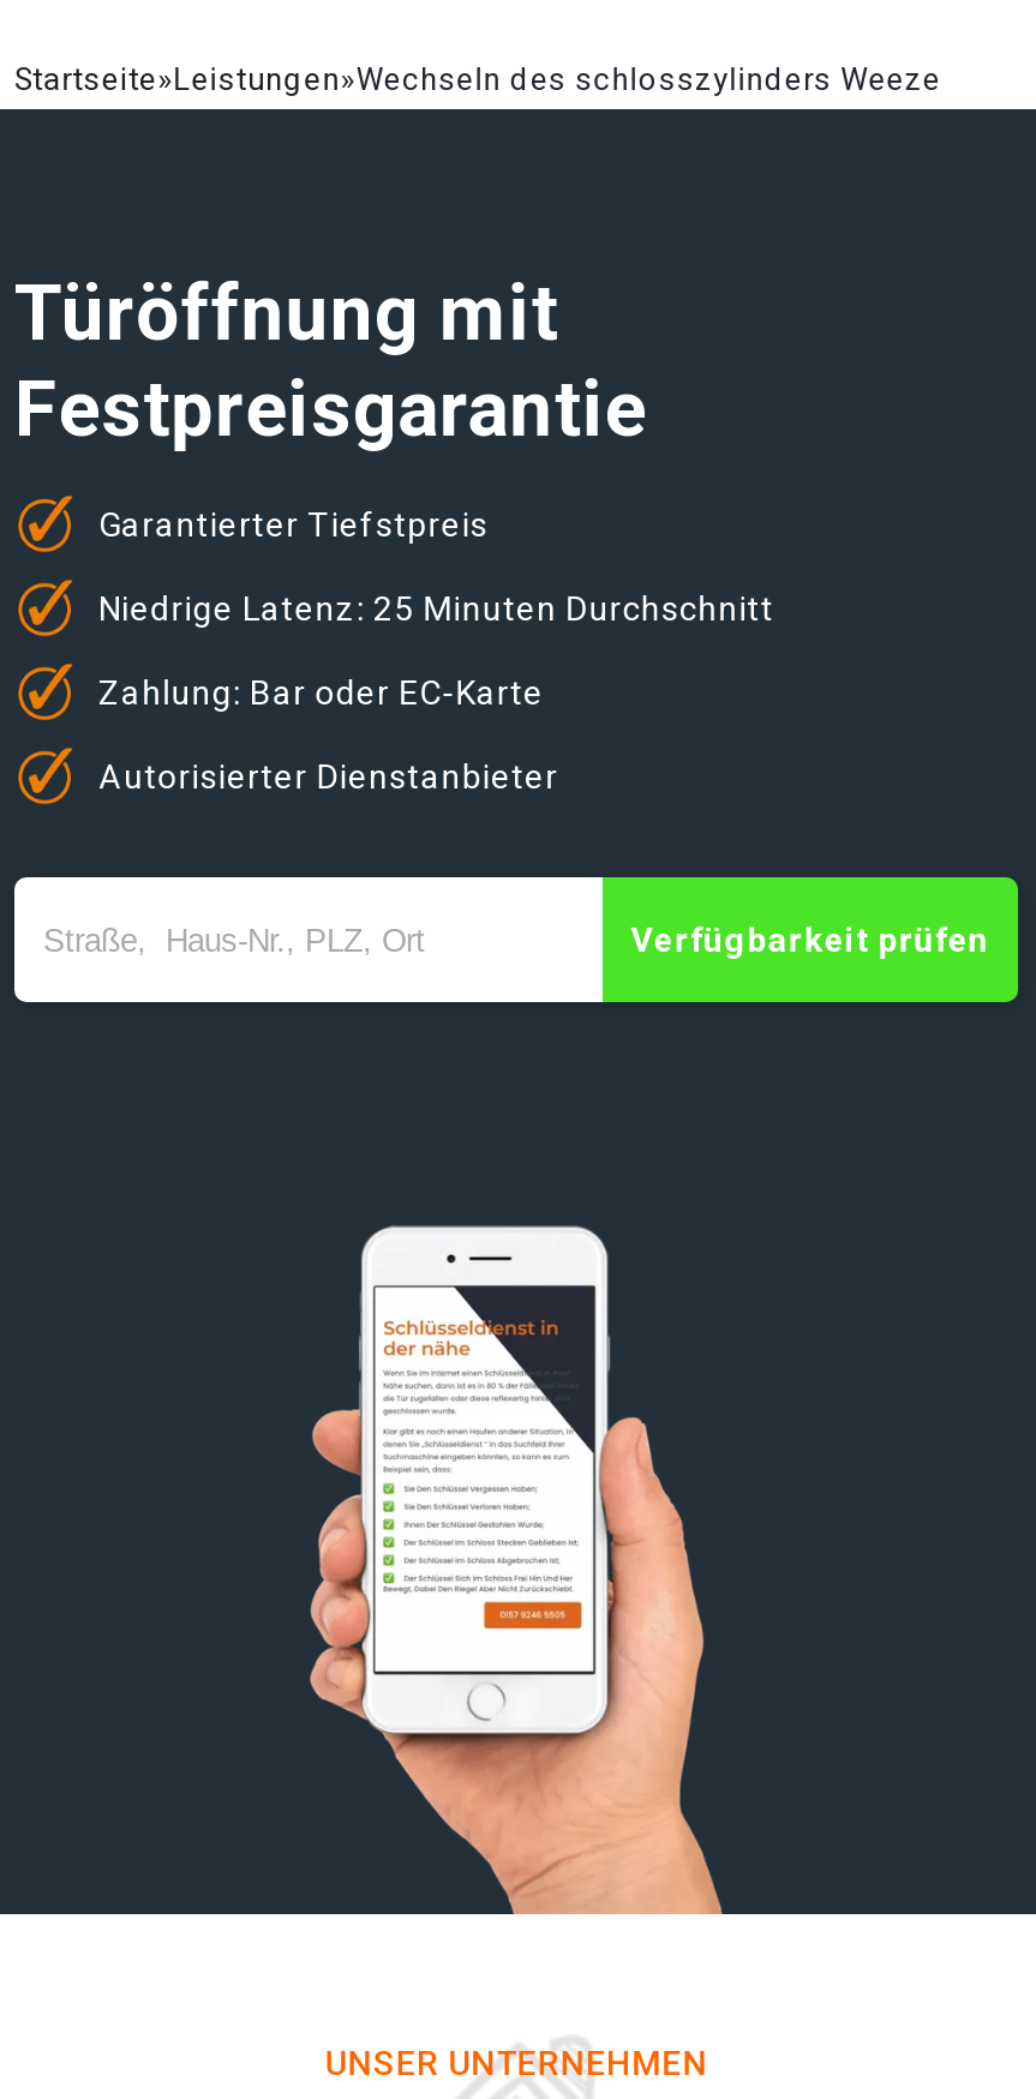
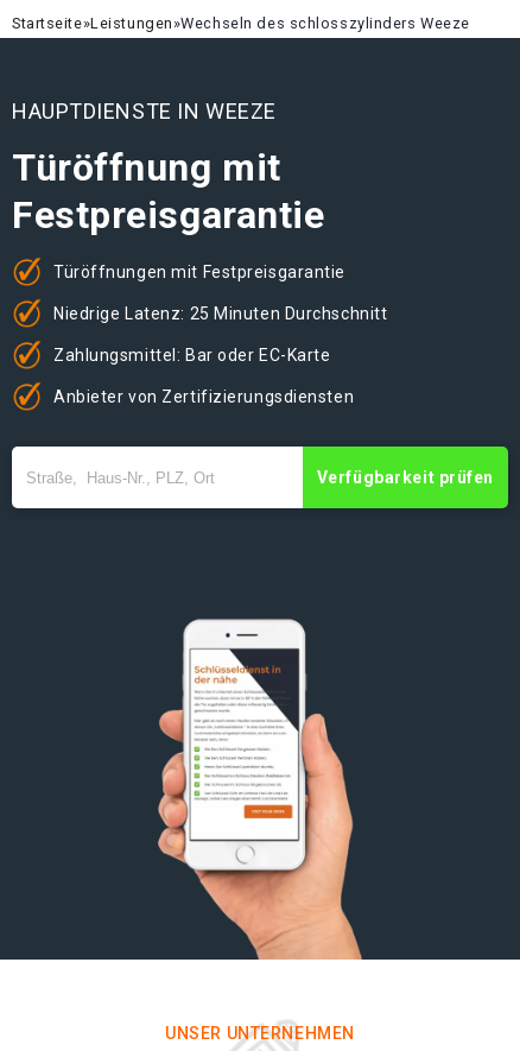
none -> [12,99,276,124] HAUPTDIENSTE IN WEEZE
[98,504,489,542] Garantierter Tiefstpreis -> [53,262,345,281] Türöffnungen mit Festpreisgarantie
[98,672,544,710] Zahlung: Bar oder EC-Karte -> [53,345,331,364] Zahlungsmittel: Bar oder EC-Karte
[98,756,559,794] Autorisierter Dienstanbieter -> [53,387,354,406] Anbieter von Zertifizierungsdiensten

